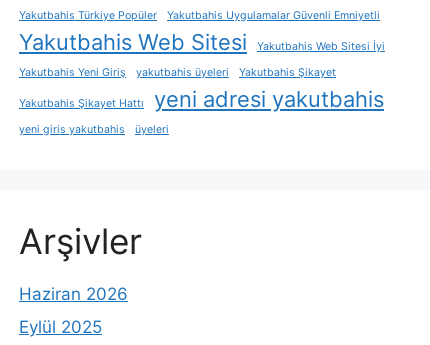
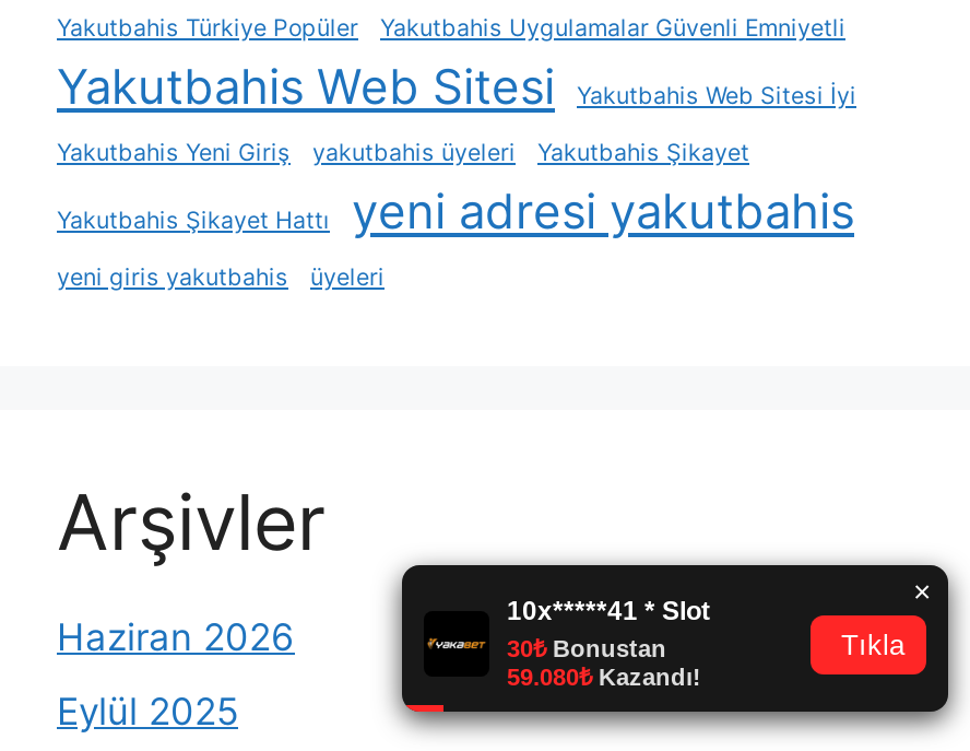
none -> [389,561,961,734] [image]

